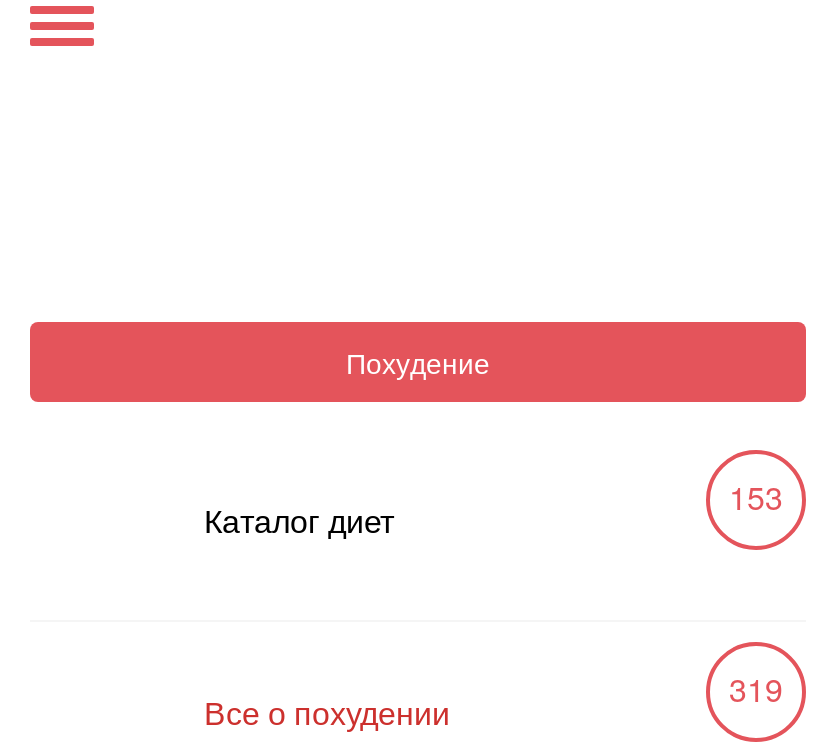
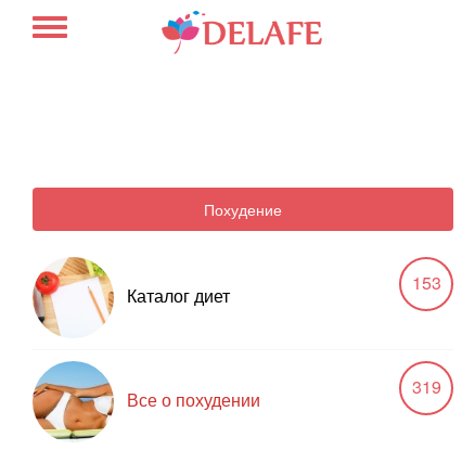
none -> [161,10,323,54] [image]
none -> [31,256,115,336] [image]
none -> [31,360,115,441] [image]

